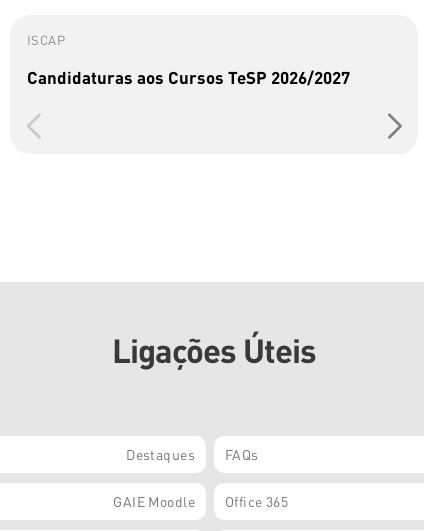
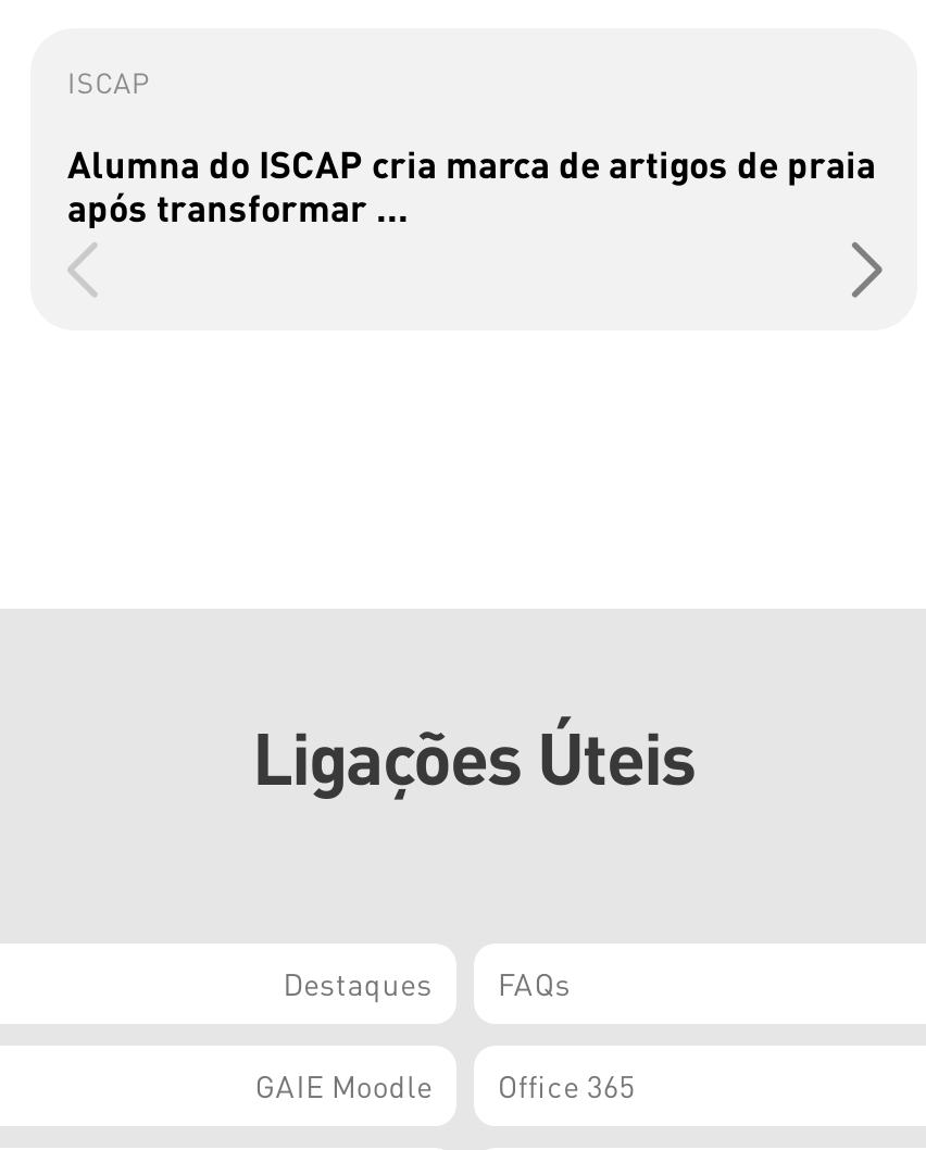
[27,66,350,88] Candidaturas aos Cursos TeSP 2026/2027 -> [67,139,876,230] Alumna do ISCAP cria marca de artigos de praia | após transformar ...

